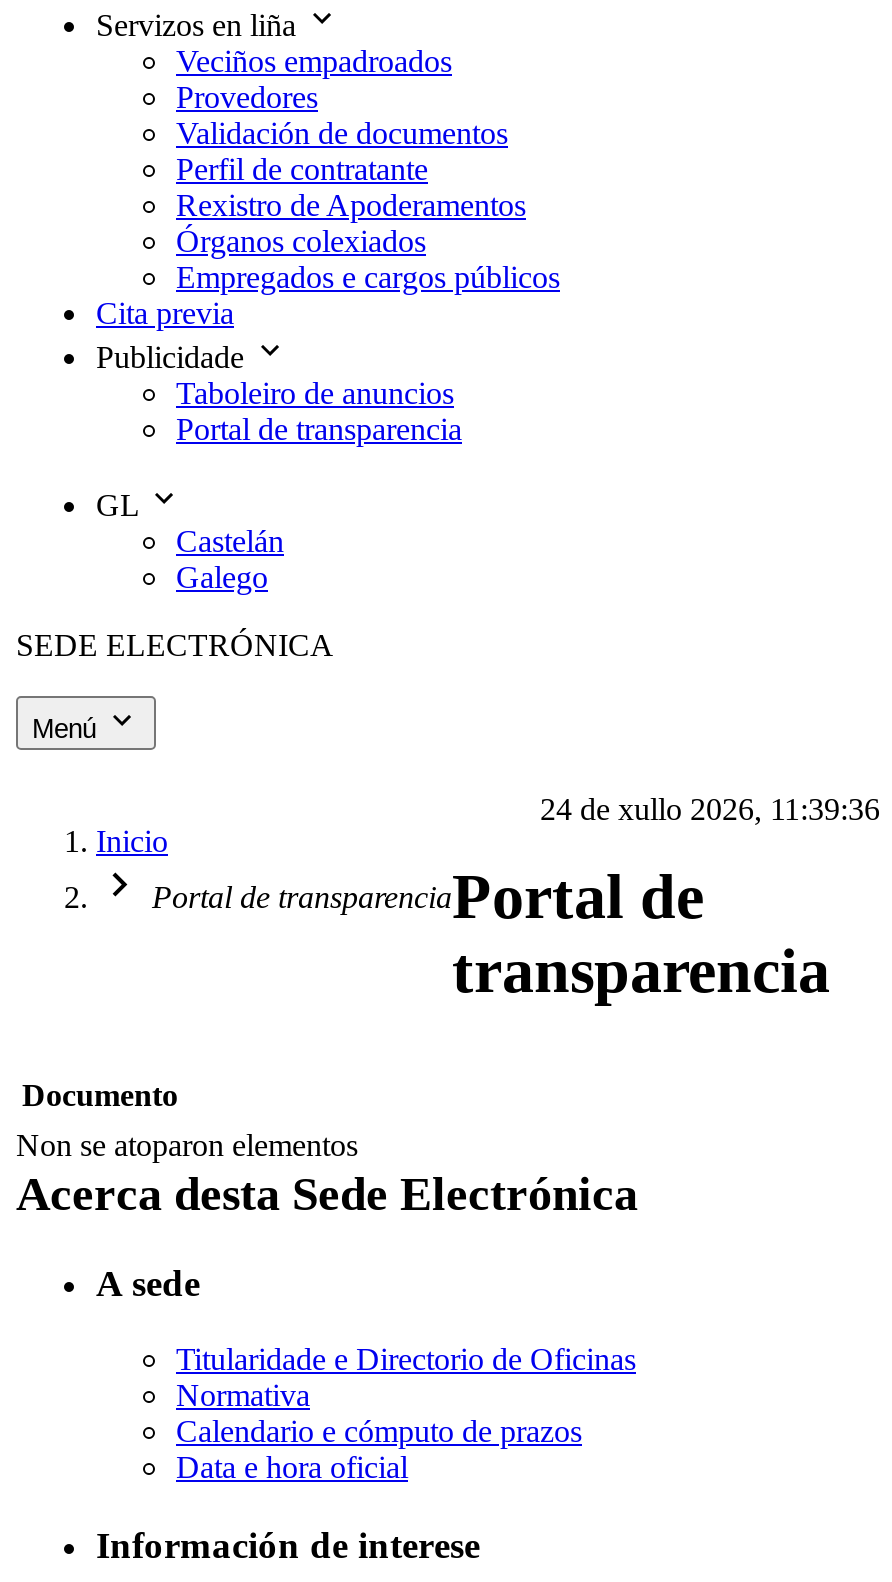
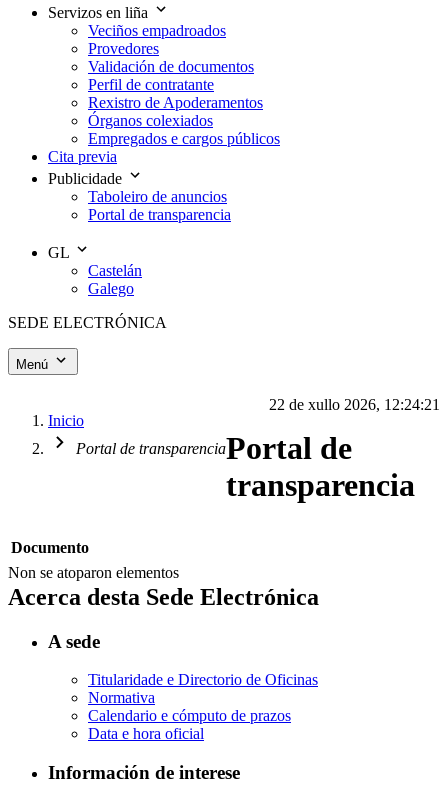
[540,793,880,827] 24 de xullo 2026, 11:39:36 -> [269,396,440,413] 22 de xullo 2026, 12:24:21

